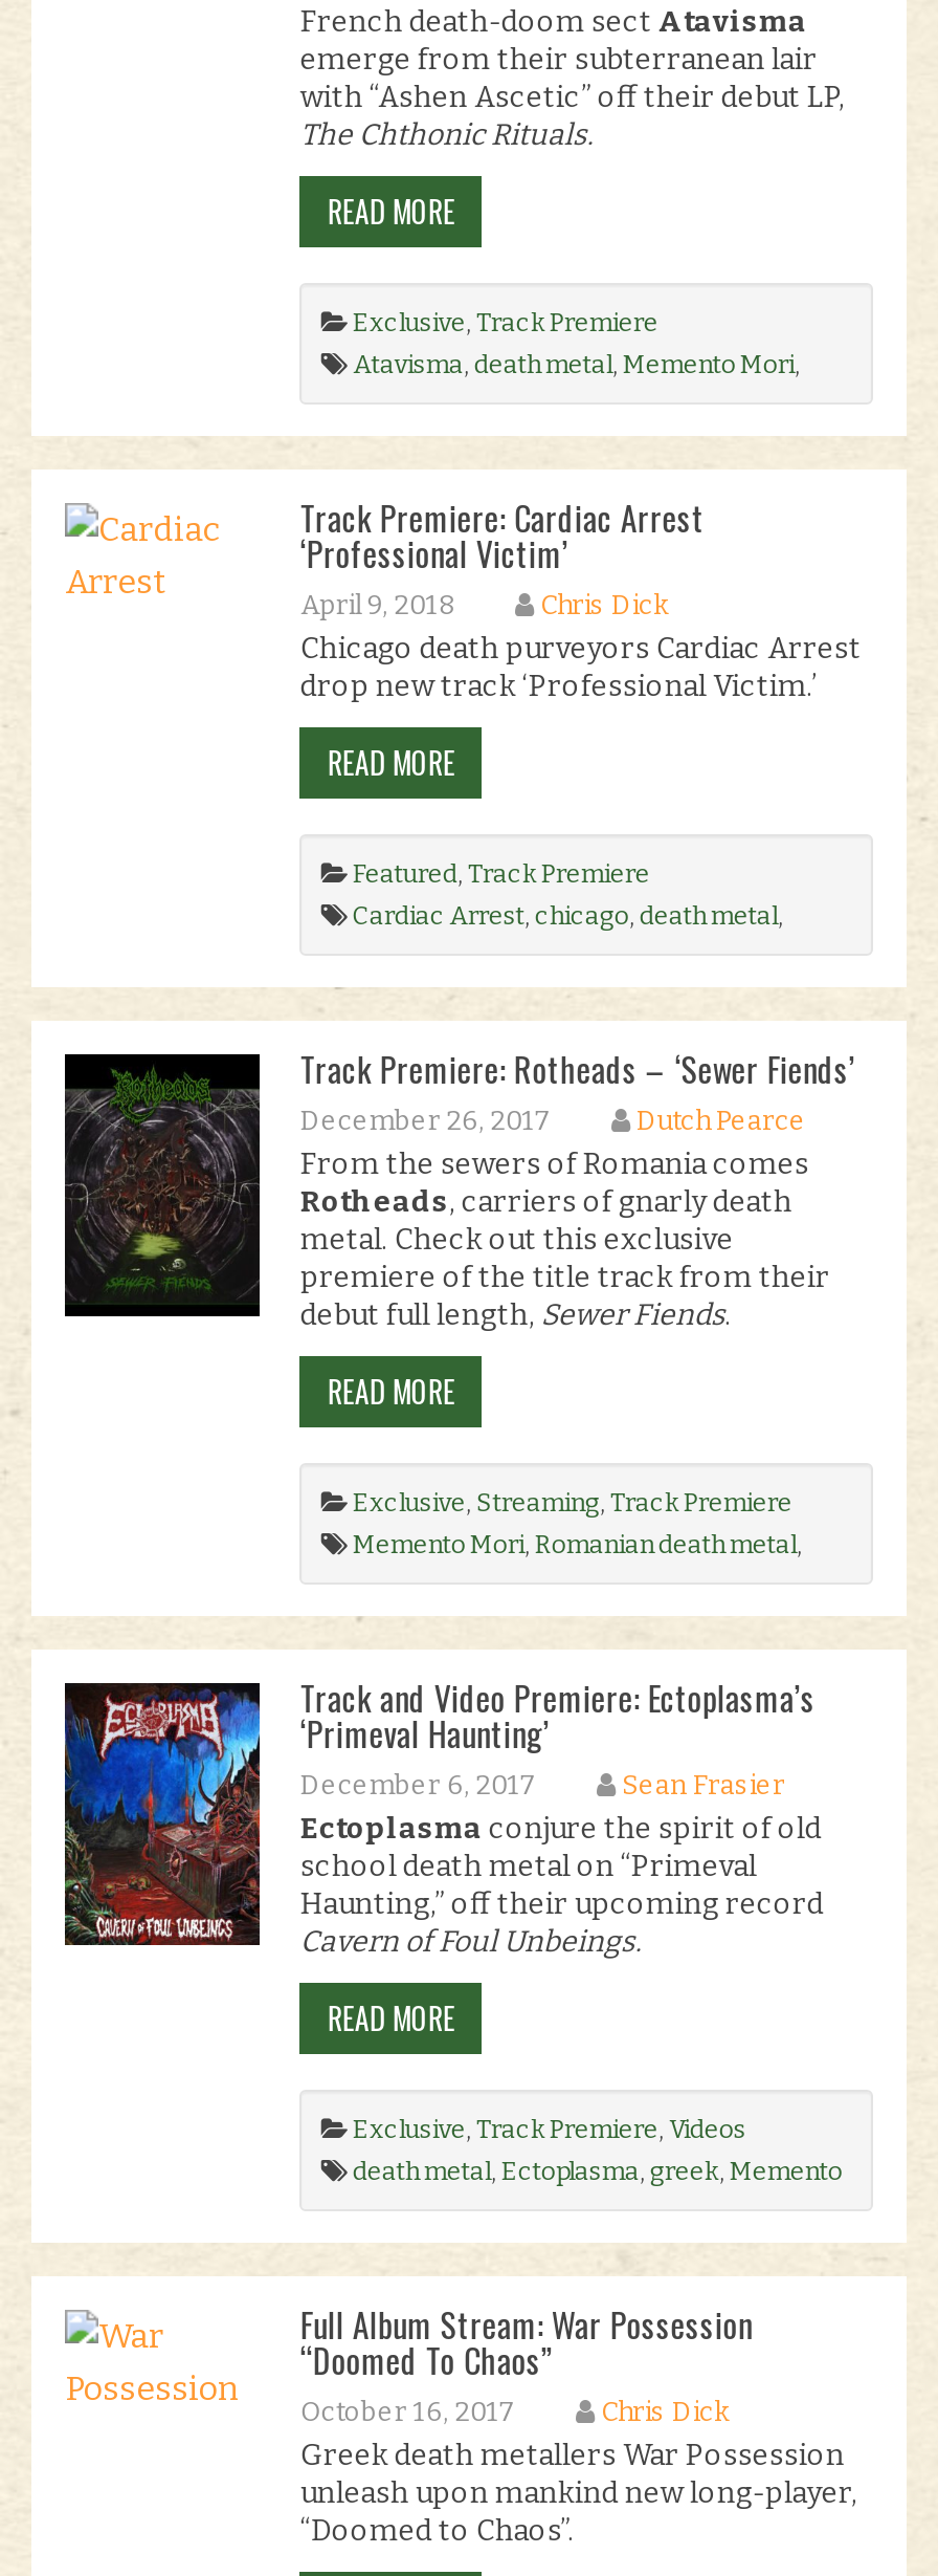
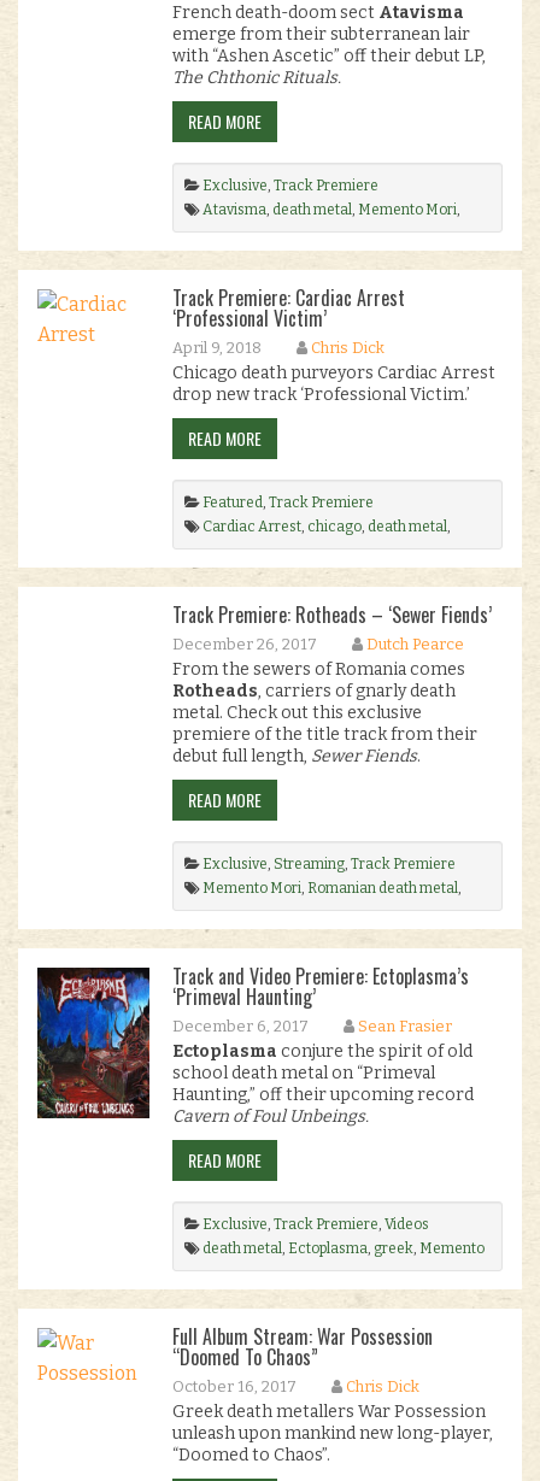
[63,1052,262,1318] [image] -> none

